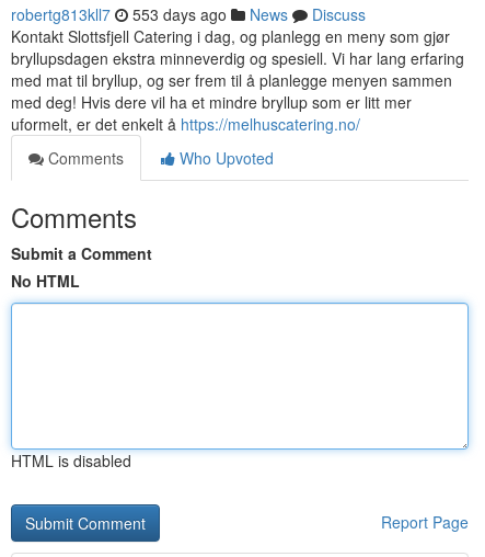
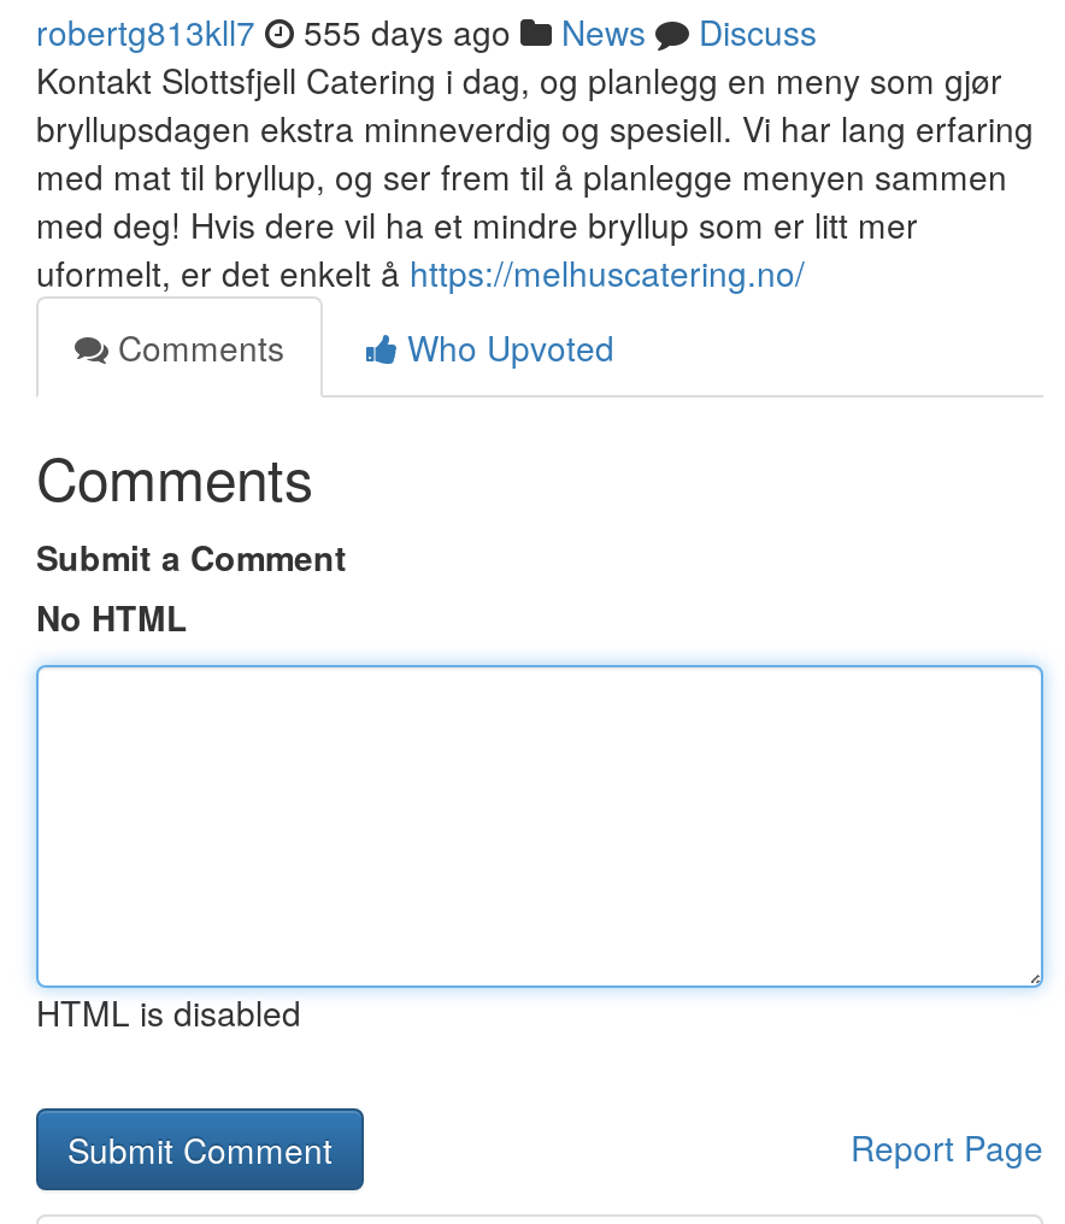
[11,3,366,25] robertg813kll7 553 days ago News Discuss -> [36,7,817,55] robertg813kll7 555 days ago News Discuss

